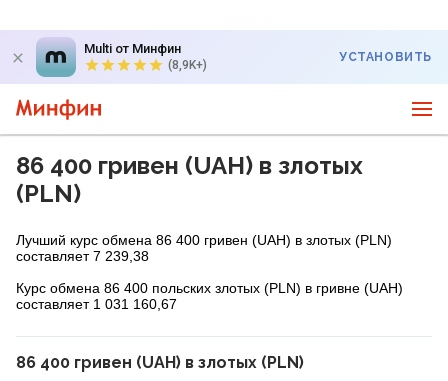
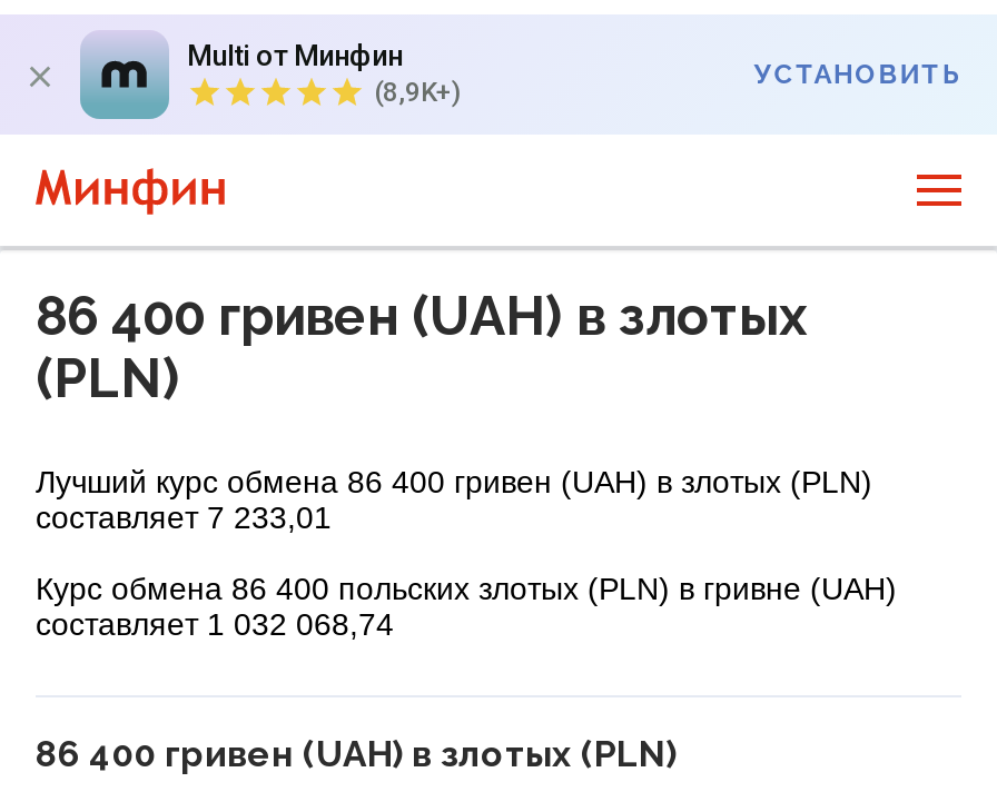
[16,248,149,264] составляет 7 239,38 -> [36,499,332,535] составляет 7 233,01
[16,296,177,312] составляет 1 031 160,67 -> [36,606,394,642] составляет 1 032 068,74

